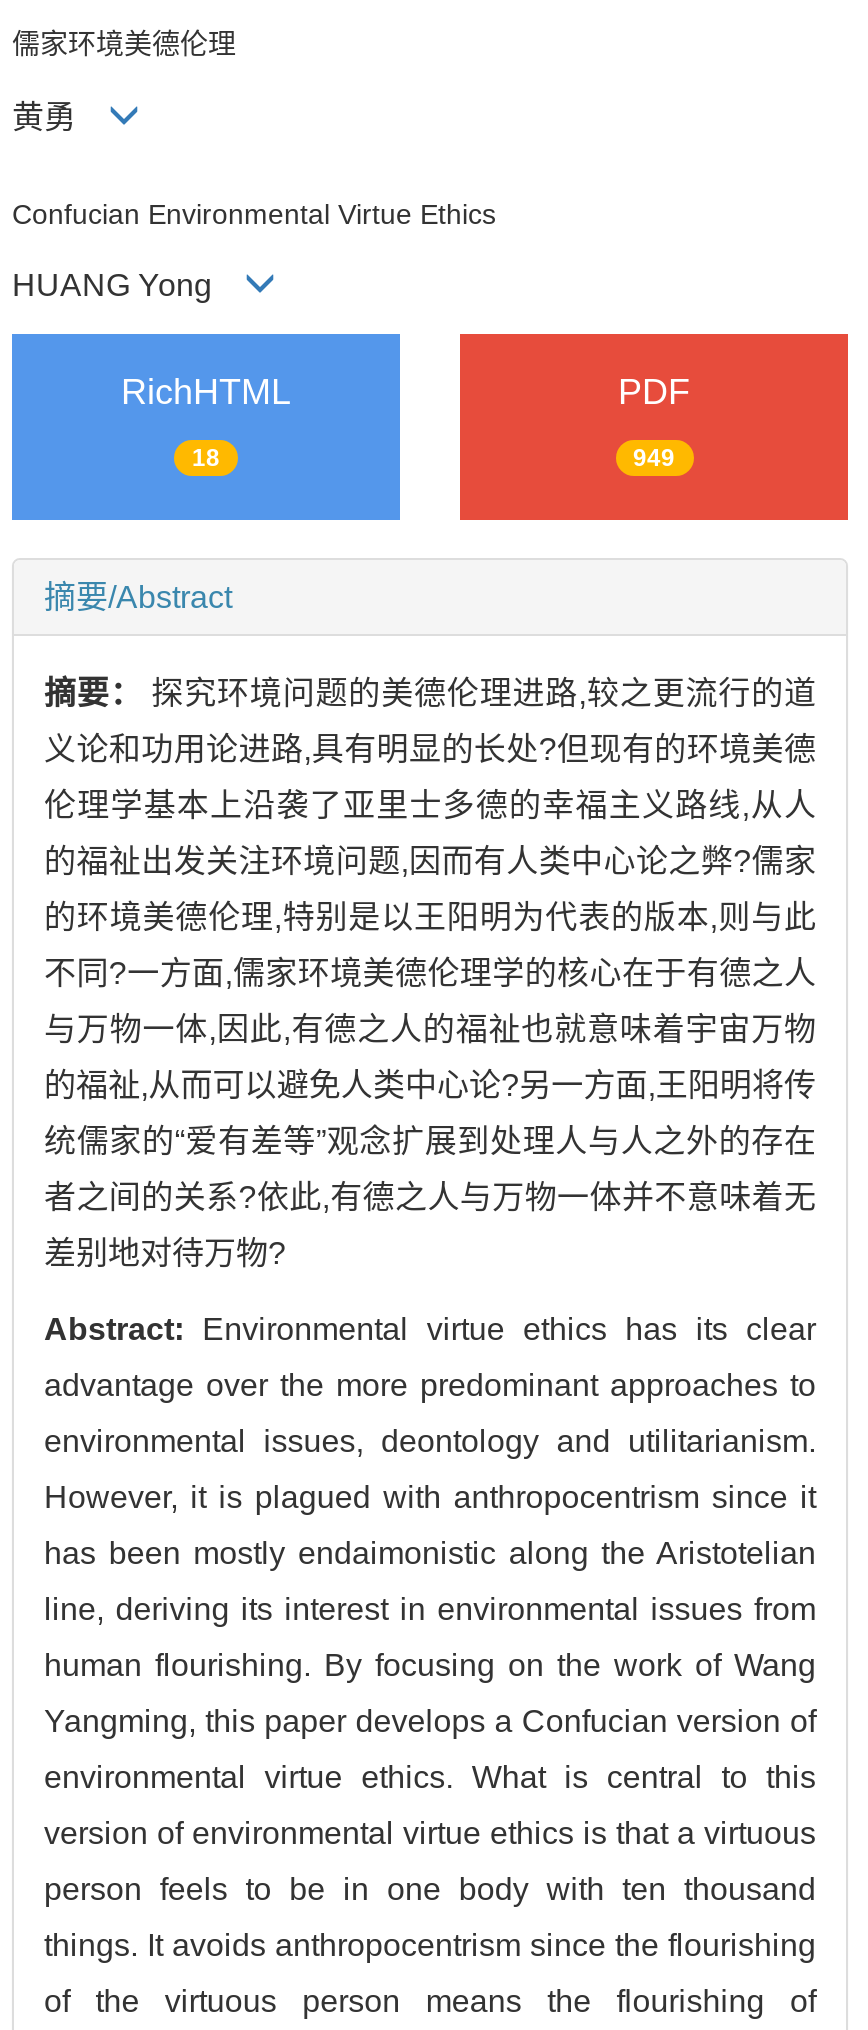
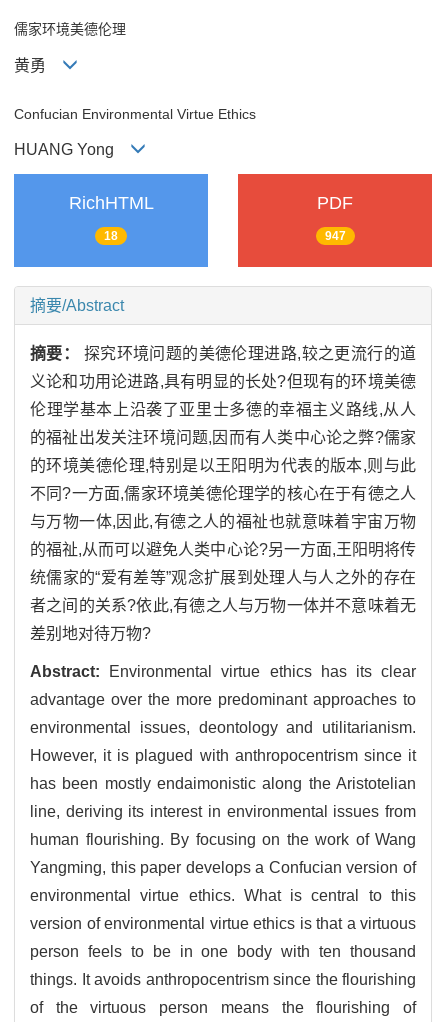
[633,444,675,472] 949 -> [324,229,345,243] 947

